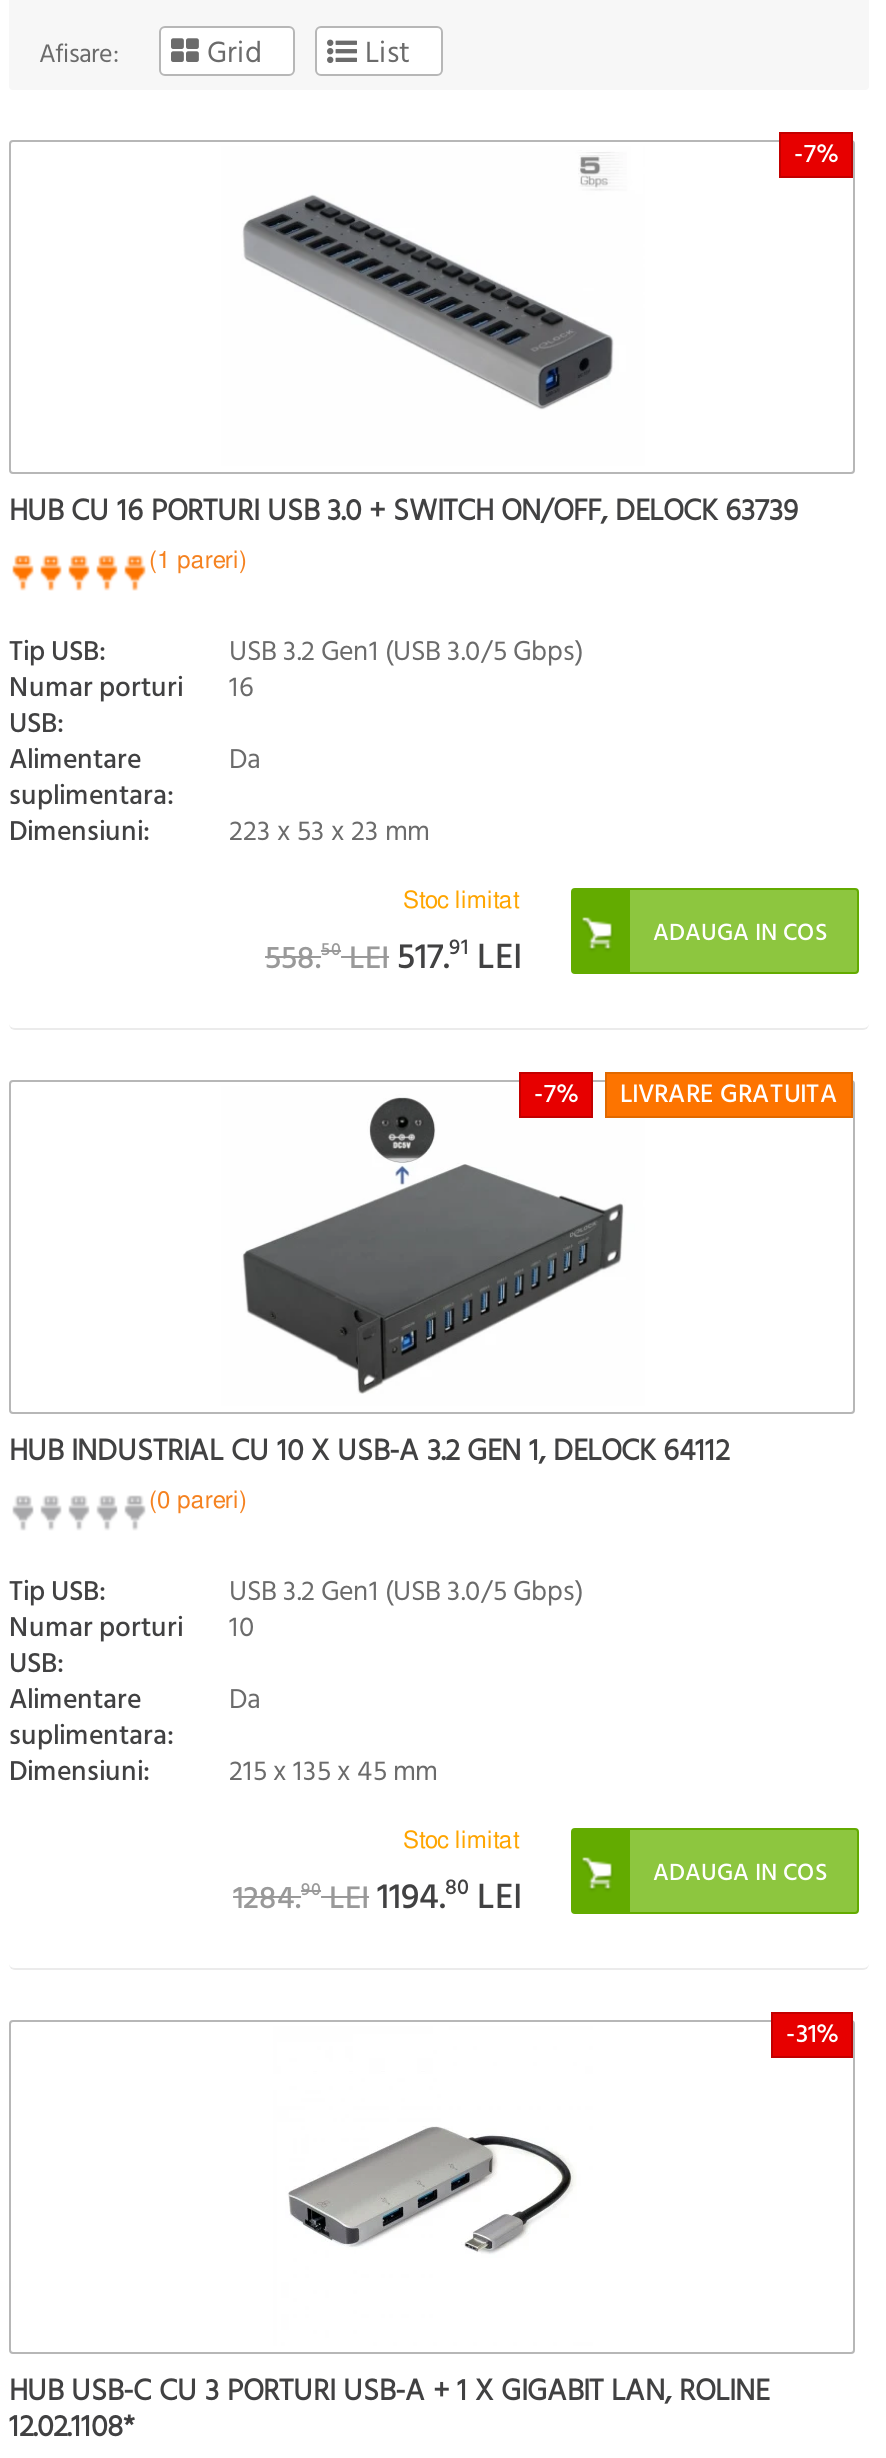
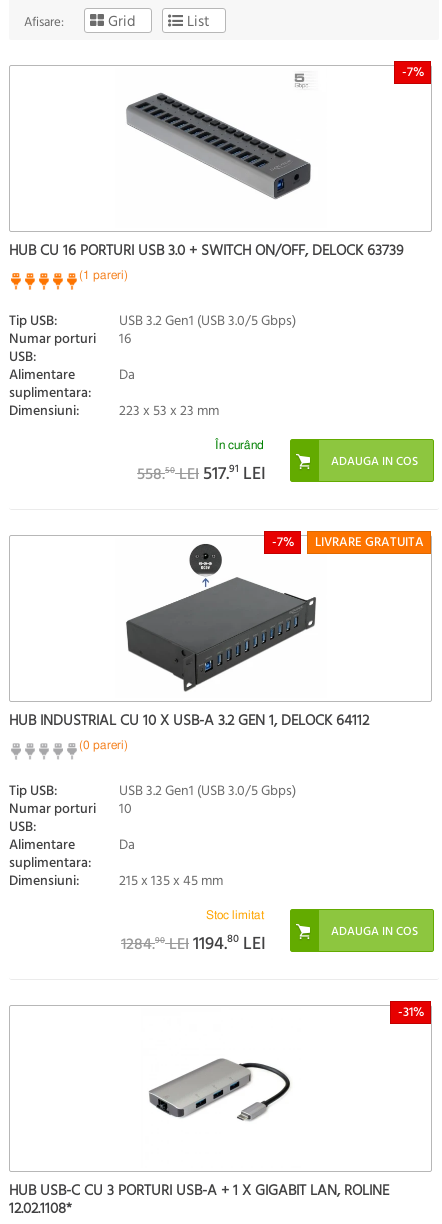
[403,887,519,911] Stoc limitat -> [215,438,264,450] În curând

